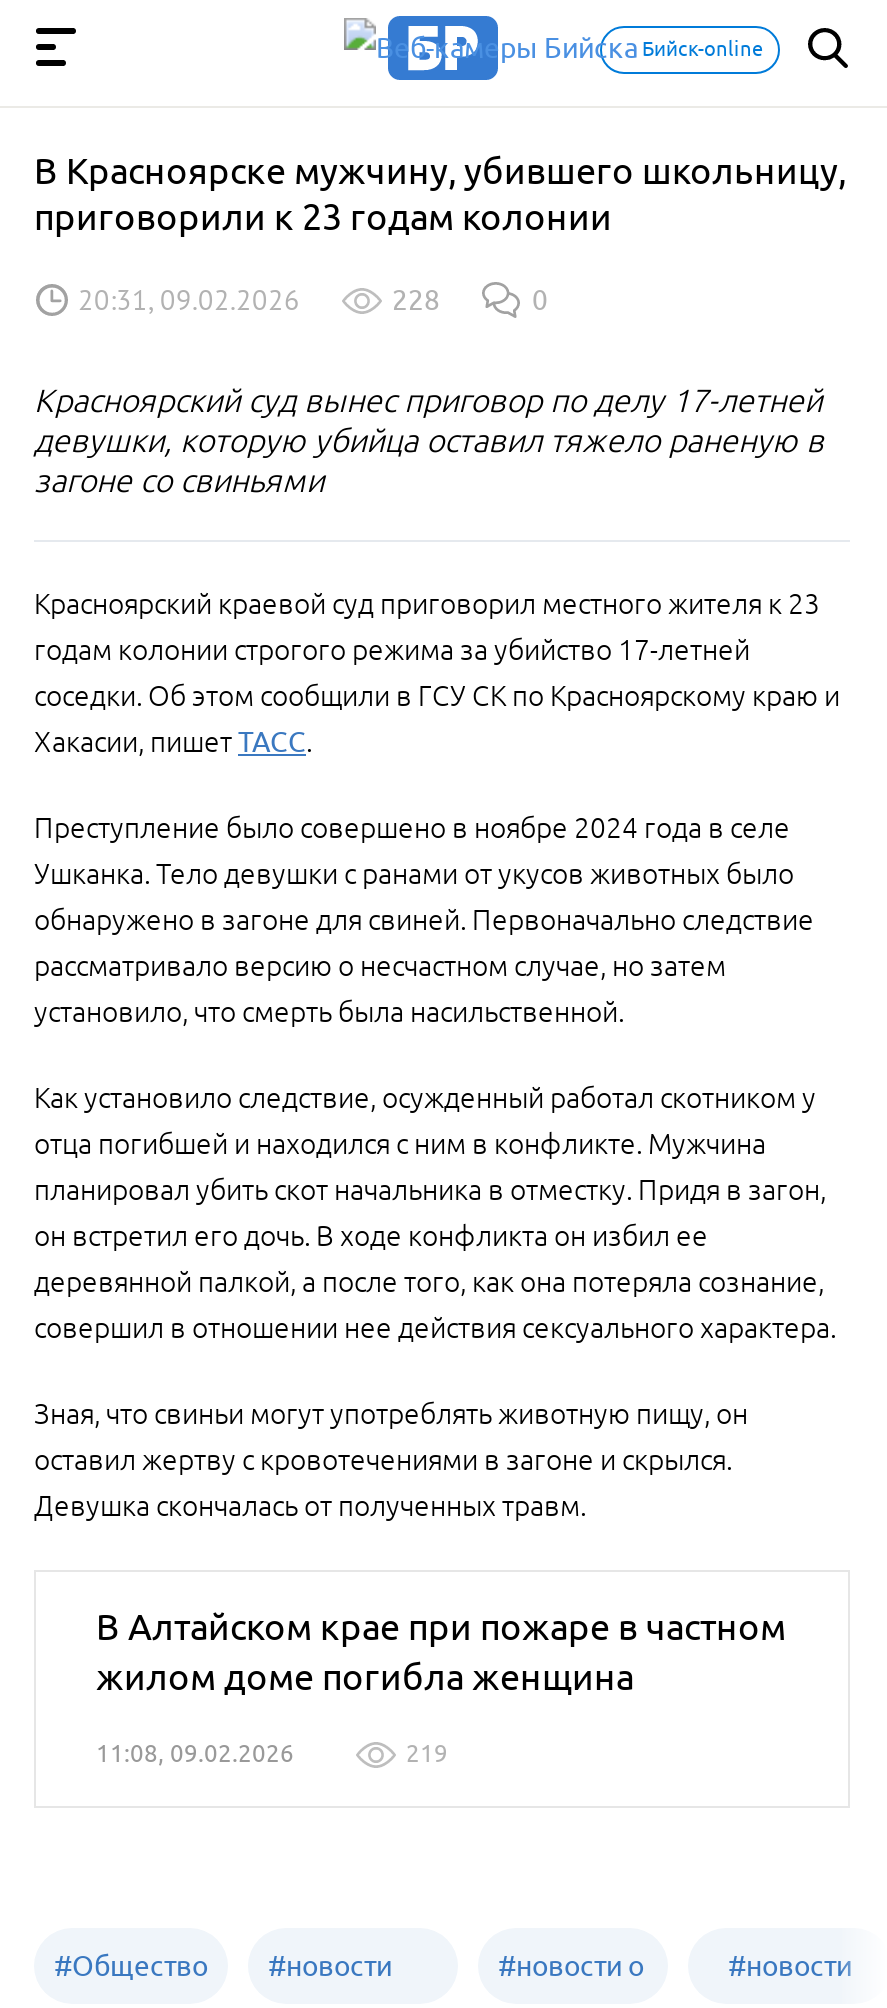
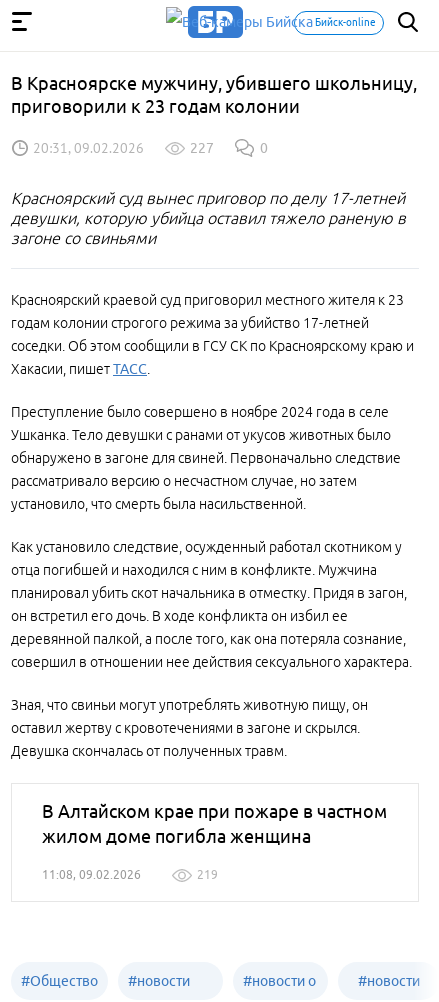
[392,284,440,316] 228 -> [190,140,214,156] 227

